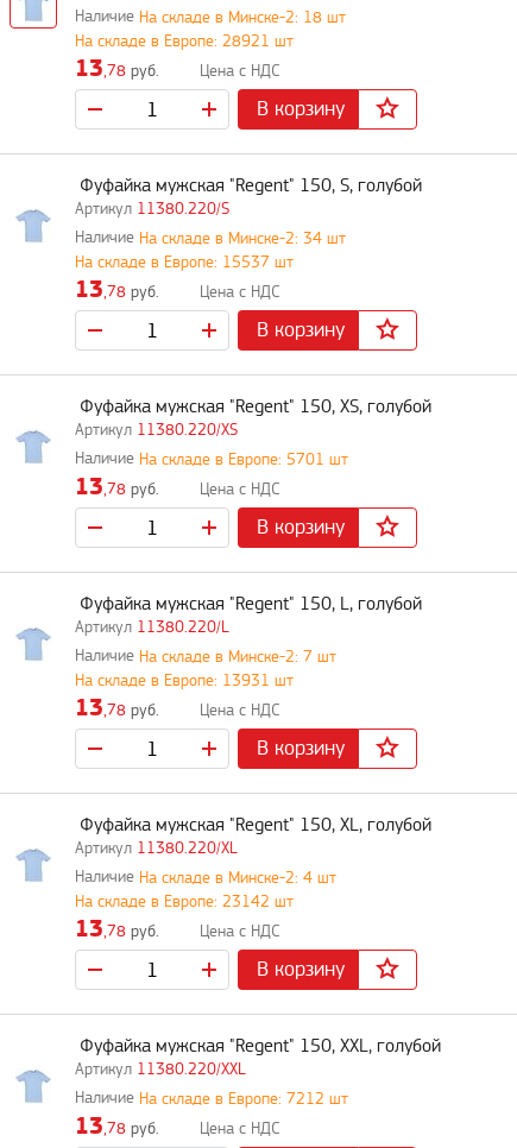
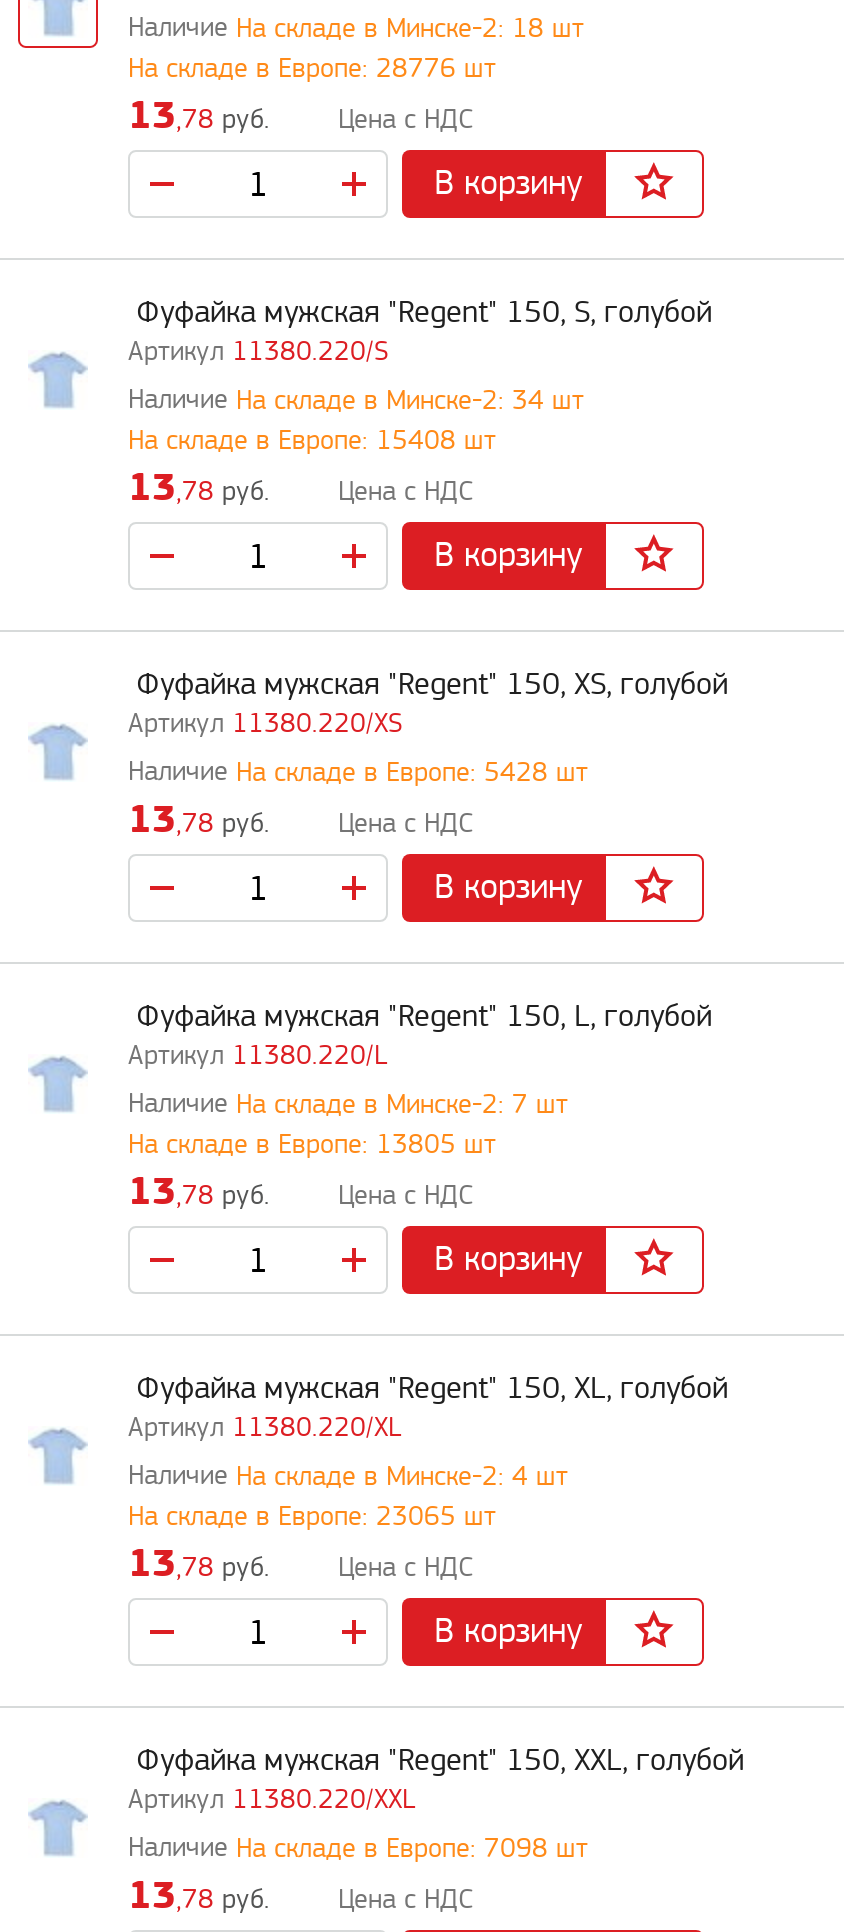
[75,33,294,49] На складе в Европе: 28921 шт -> [128,55,496,83] На складе в Европе: 28776 шт
[75,254,294,270] На складе в Европе: 15537 шт -> [128,427,496,455] На складе в Европе: 15408 шт
[139,451,348,468] На складе в Европе: 5701 шт -> [236,759,588,787] На складе в Европе: 5428 шт
[75,672,294,689] На складе в Европе: 13931 шт -> [128,1131,496,1159] На складе в Европе: 13805 шт
[75,893,294,910] На складе в Европе: 23142 шт -> [128,1503,496,1531] На складе в Европе: 23065 шт
[139,1090,348,1107] На складе в Европе: 7212 шт -> [236,1835,588,1863] На складе в Европе: 7098 шт

